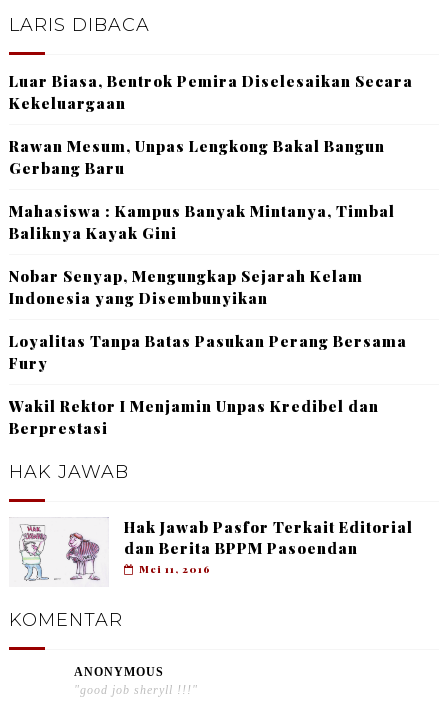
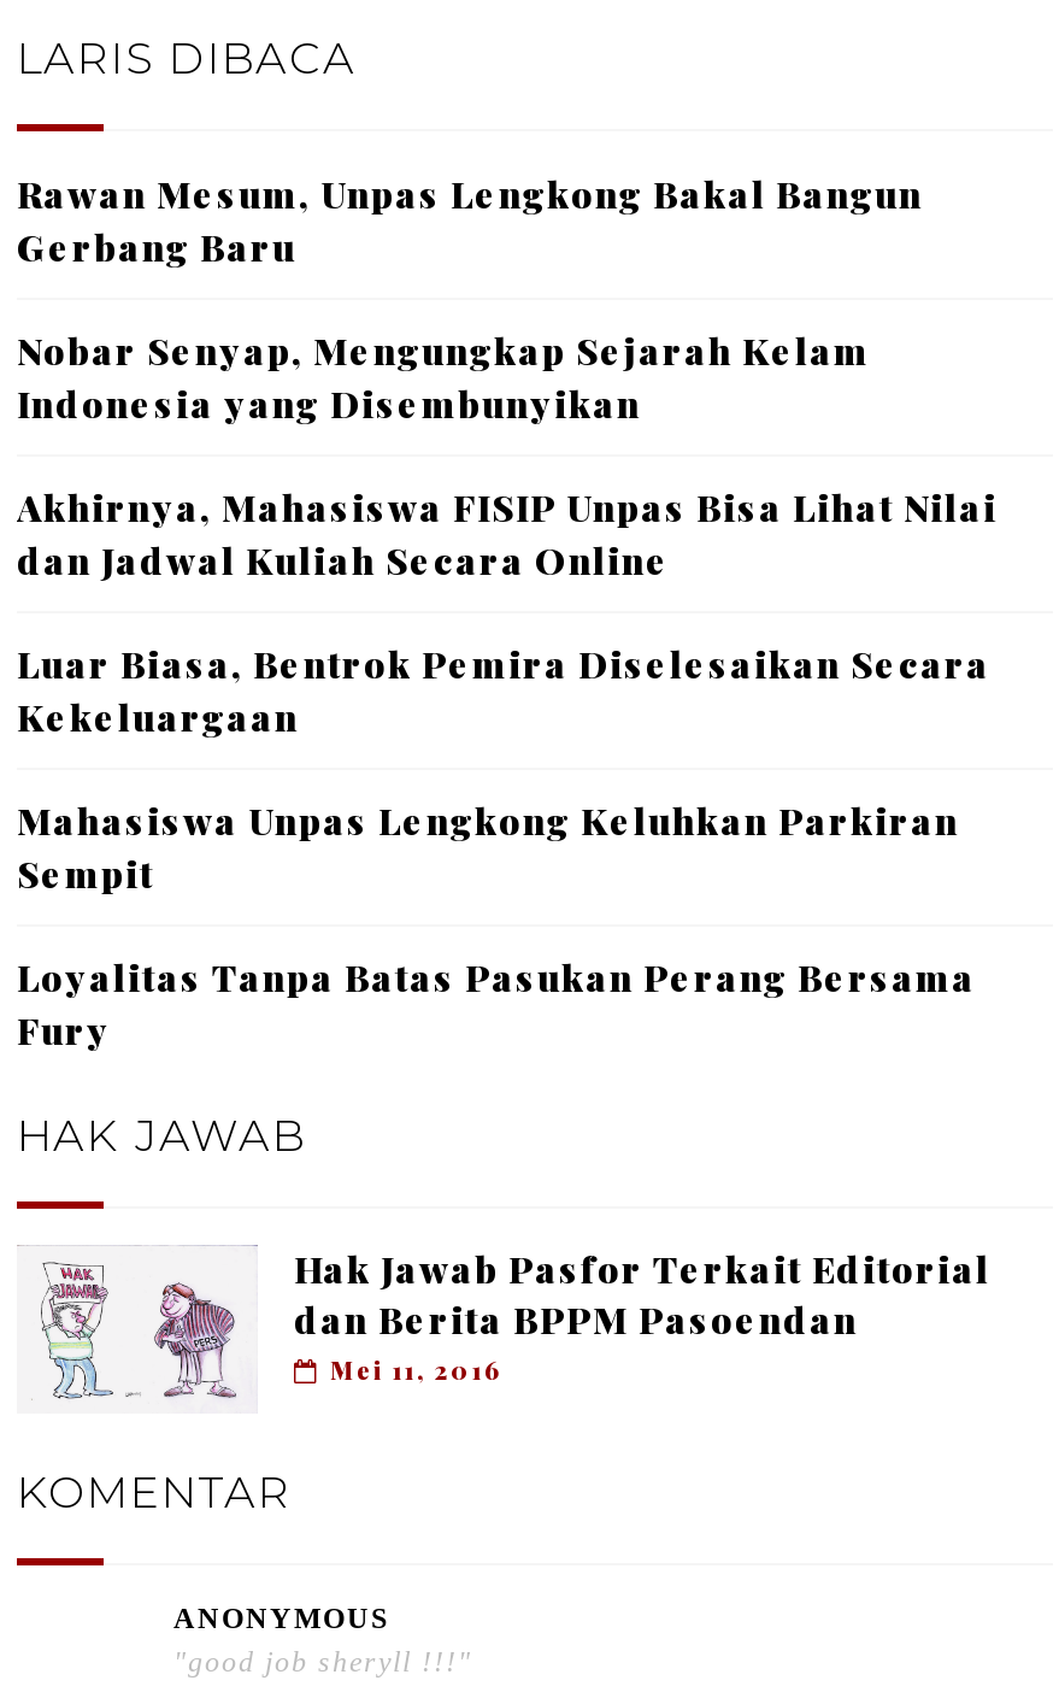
none -> [17,483,998,585] Akhirnya, Mahasiswa FISIP Unpas Bisa Lihat Nilai | dan Jadwal Kuliah Secara Online
moved [9,71,413,113] -> [17,640,990,741]: Luar Biasa, Bentrok Pemira Diselesaikan Secara | Kekeluargaan
moved [9,136,385,178] -> [17,170,923,271]: Rawan Mesum, Unpas Lengkong Bakal Bangun | Gerbang Baru
[9,201,395,243] Mahasiswa : Kampus Banyak Mintanya, Timbal | Baliknya Kayak Gini -> [17,797,959,898] Mahasiswa Unpas Lengkong Keluhkan Parkiran | Sempit
moved [9,266,363,308] -> [17,327,870,428]: Nobar Senyap, Mengungkap Sejarah Kelam | Indonesia yang Disembunyikan
moved [9,331,407,373] -> [17,953,976,1055]: Loyalitas Tanpa Batas Pasukan Perang Bersama | Fury
[9,396,379,438] Wakil Rektor I Menjamin Unpas Kredibel dan | Berprestasi -> none

